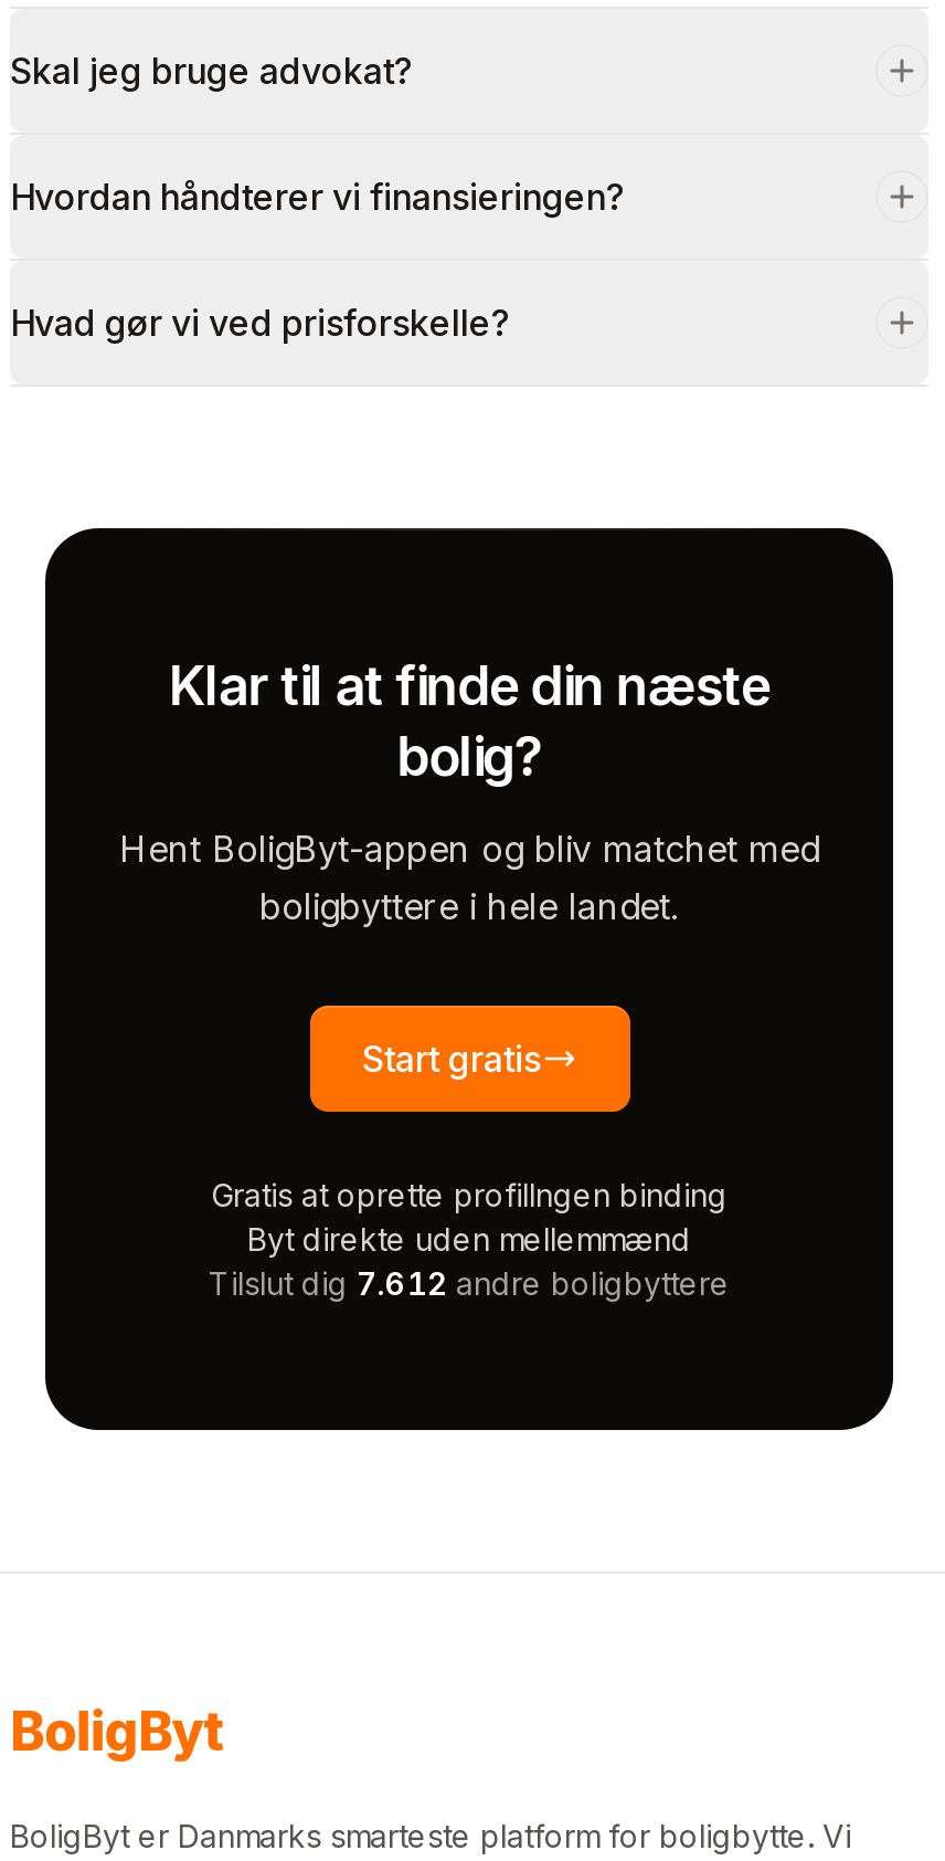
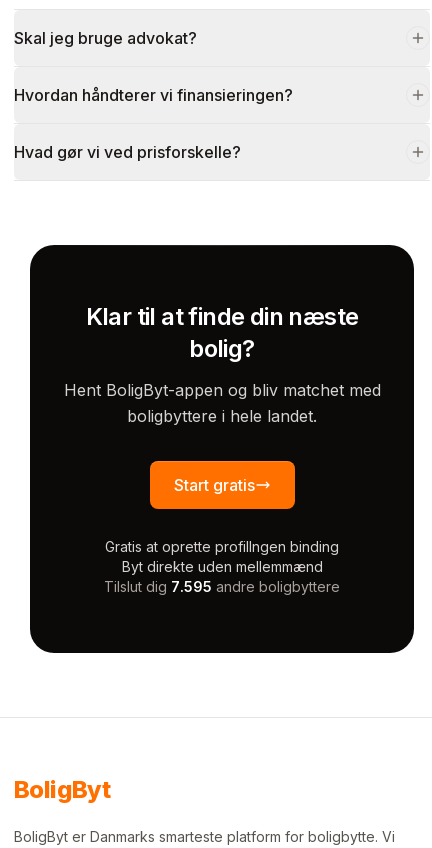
[209,1264,730,1302] Tilslut dig 7.612 andre boligbyttere -> [104,578,340,595] Tilslut dig 7.595 andre boligbyttere

